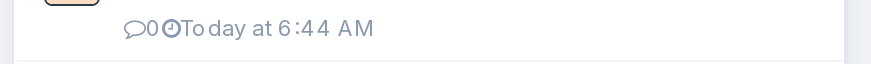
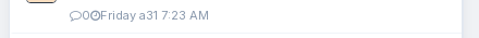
[146,14,374,42] 0 Today at 6:44 AM -> [82,8,209,23] 0 Friday a31 7:23 AM

